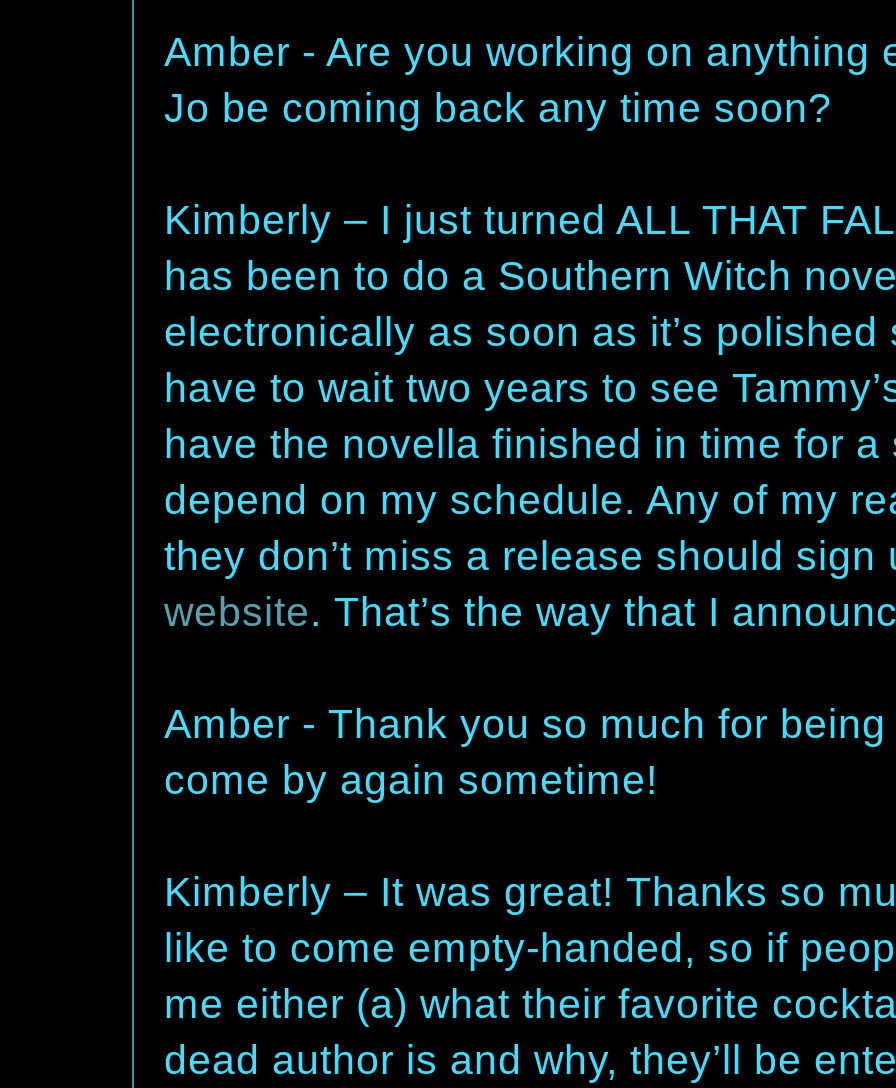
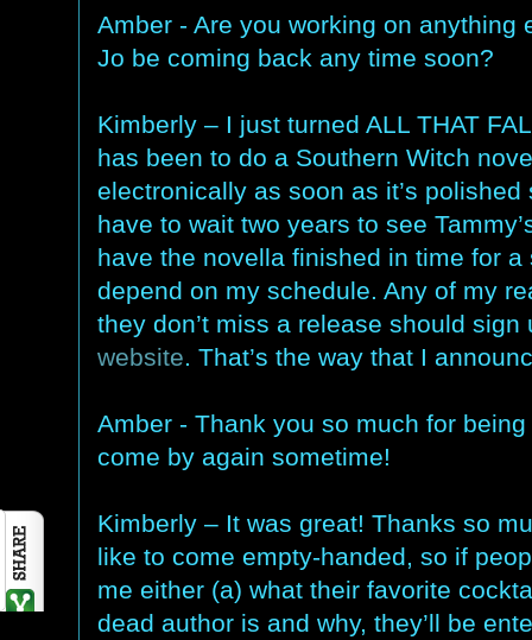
none -> [4,508,45,613] [image]

